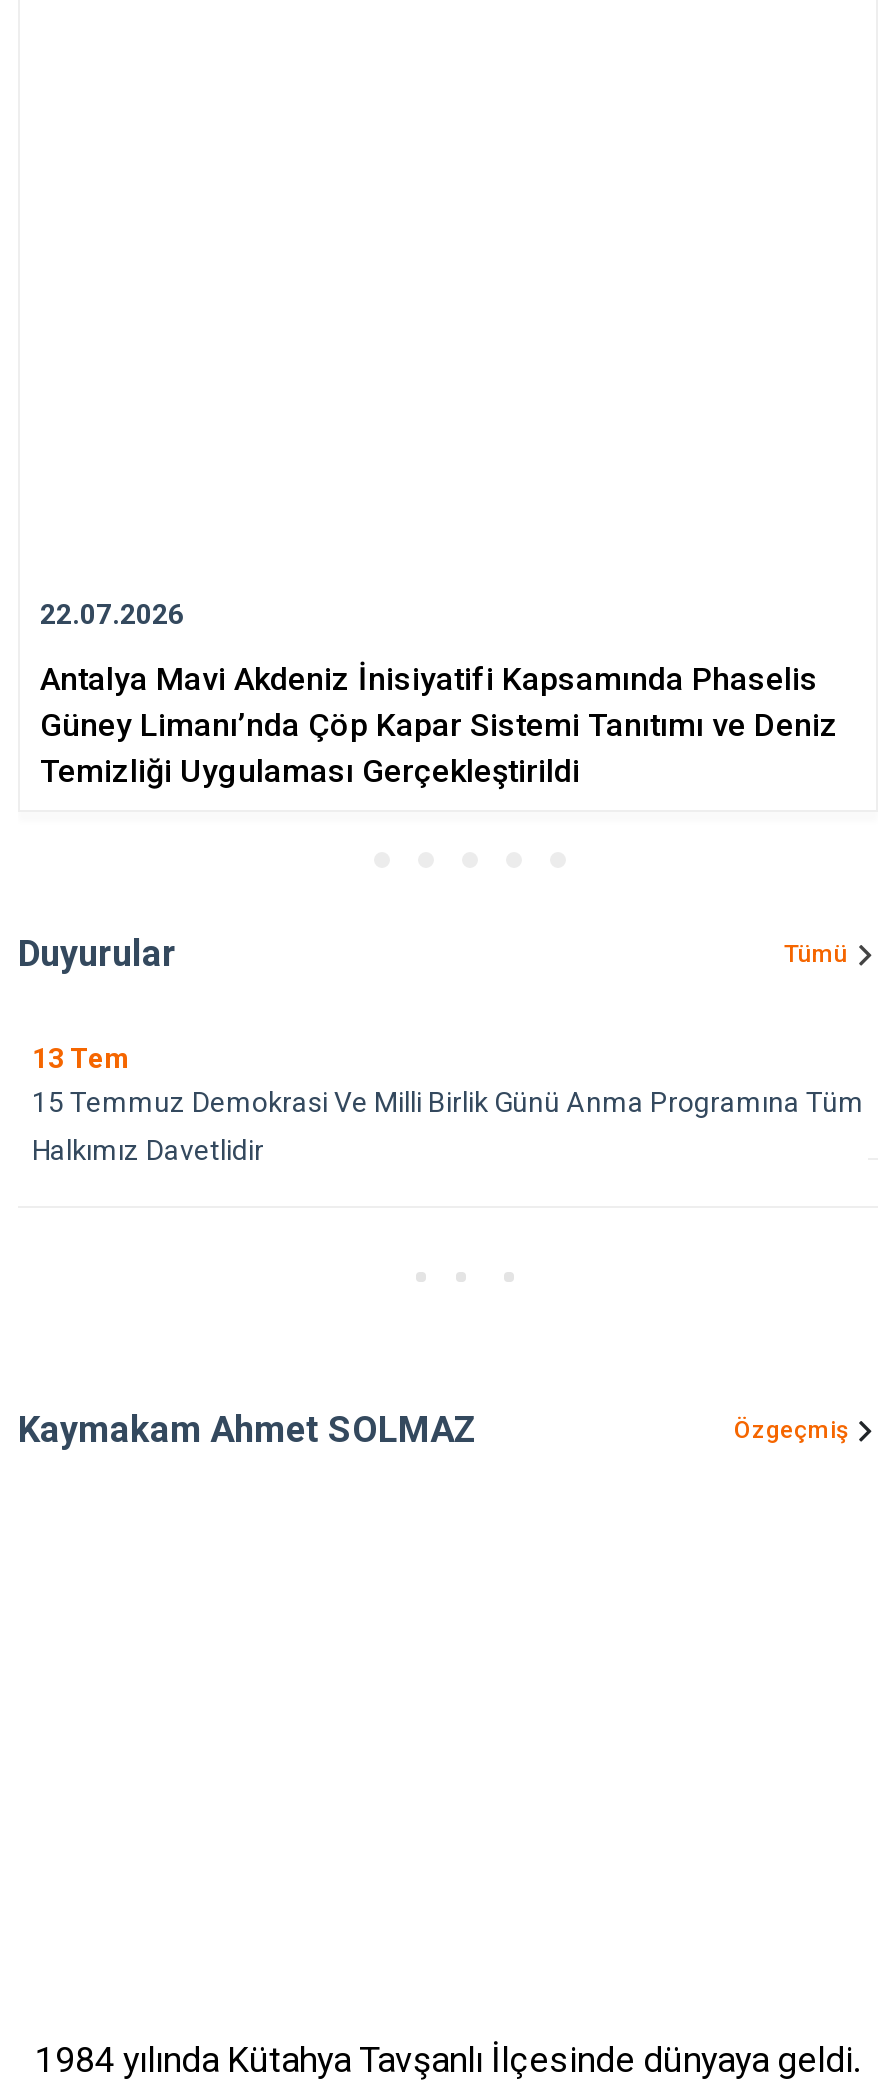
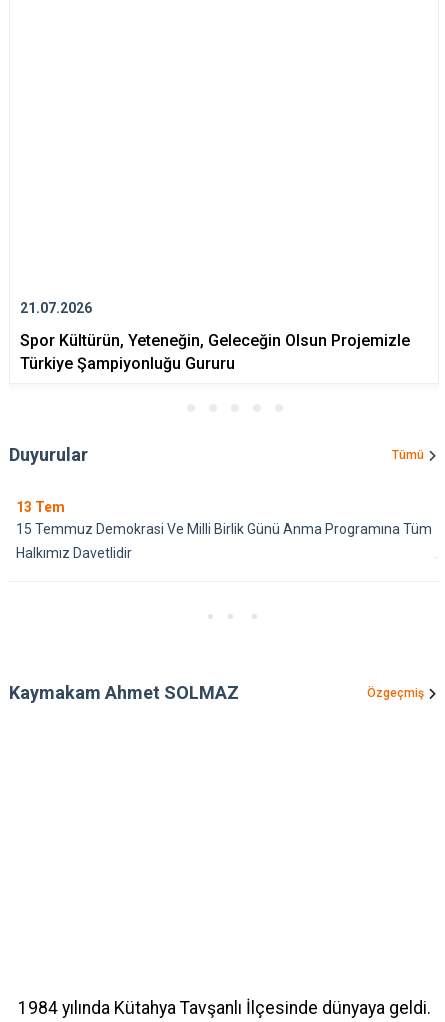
[40,598,184,630] 22.07.2026 -> [20,300,92,316] 21.07.2026
[40,660,838,790] Antalya Mavi Akdeniz İnisiyatifi Kapsamında Phaselis | Güney Limanı’nda Çöp Kapar Sistemi Tanıtımı ve Deniz | Temizliği Uygulaması Gerçekleştirildi -> [20,331,410,373] Spor Kültürün, Yeteneğin, Geleceğin Olsun Projemizle | Türkiye Şampiyonluğu Gururu

